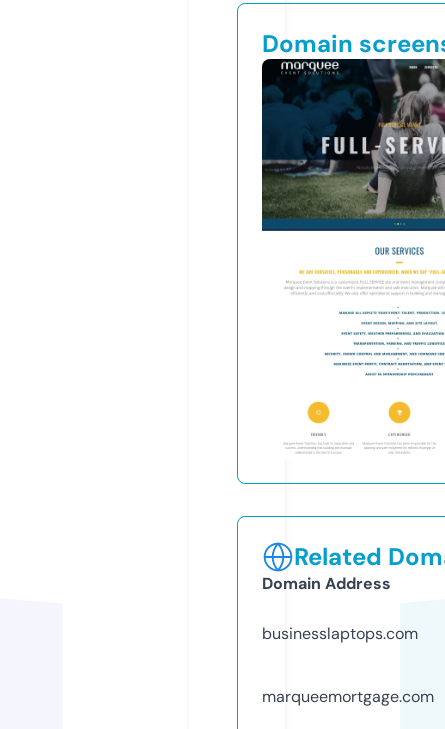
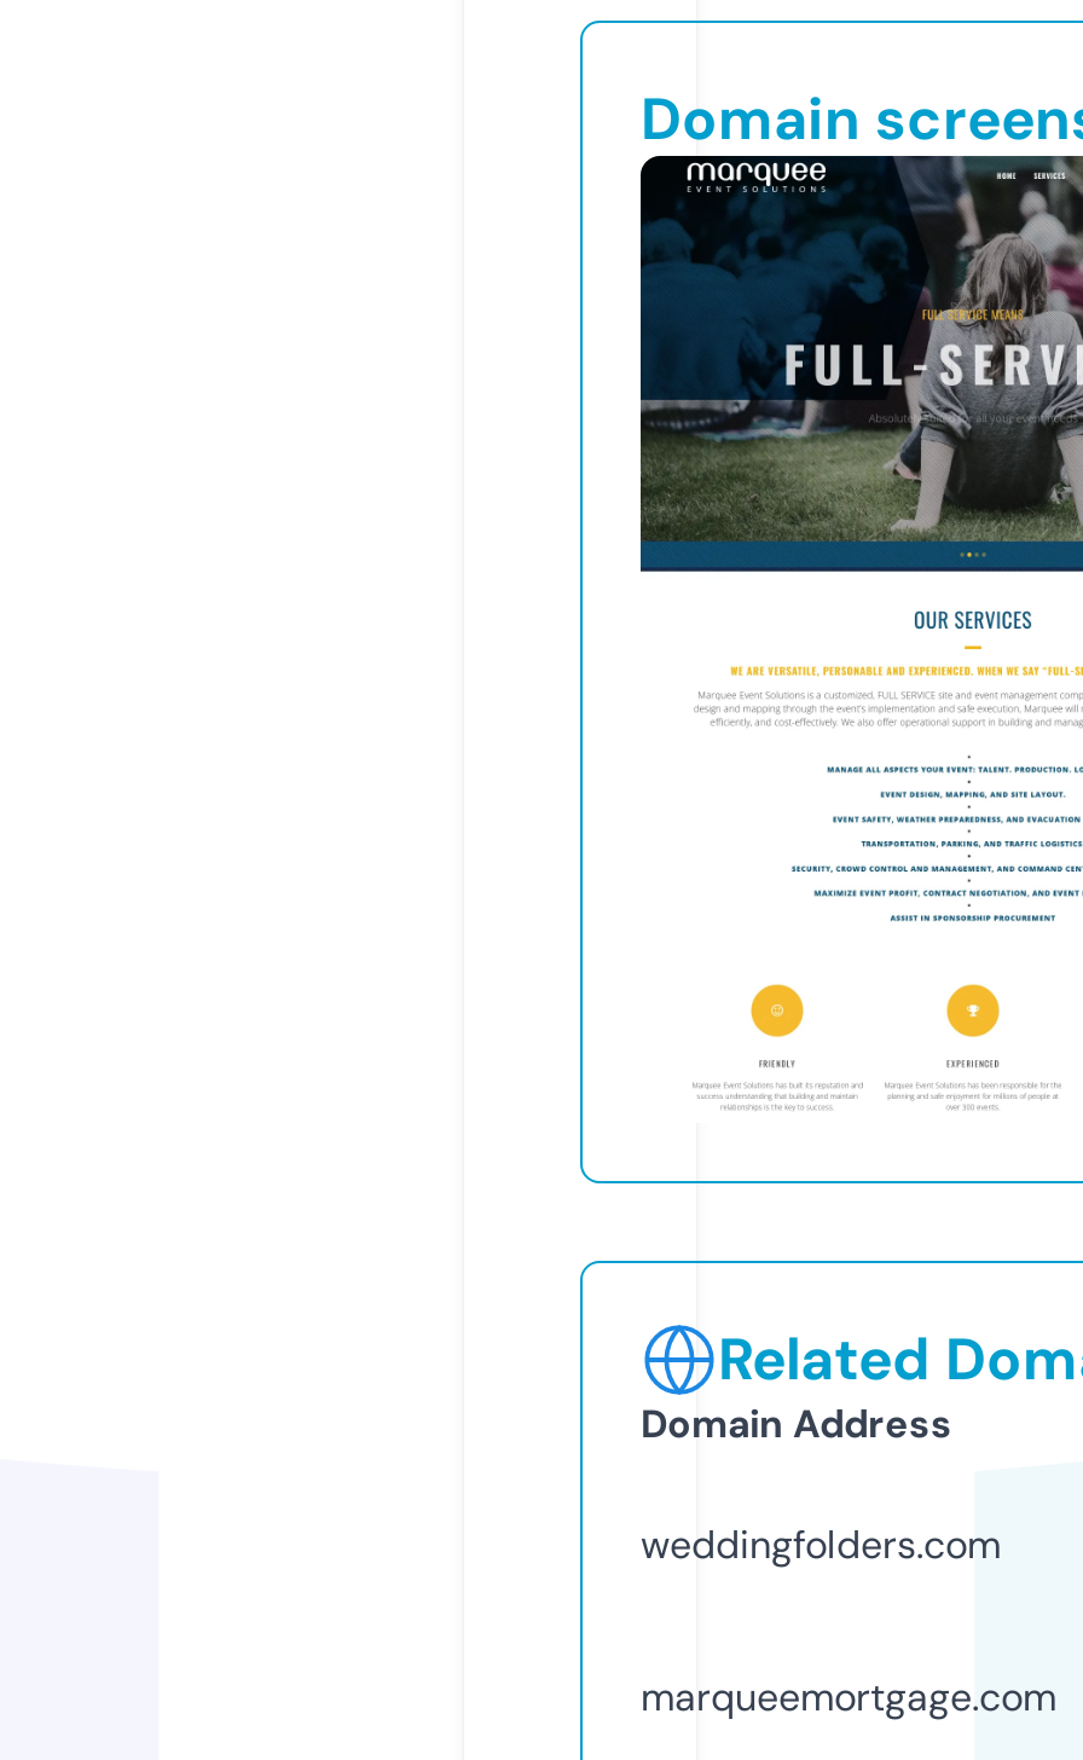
[262,623,418,644] businesslaptops.com -> [641,1519,1001,1570] weddingfolders.com

